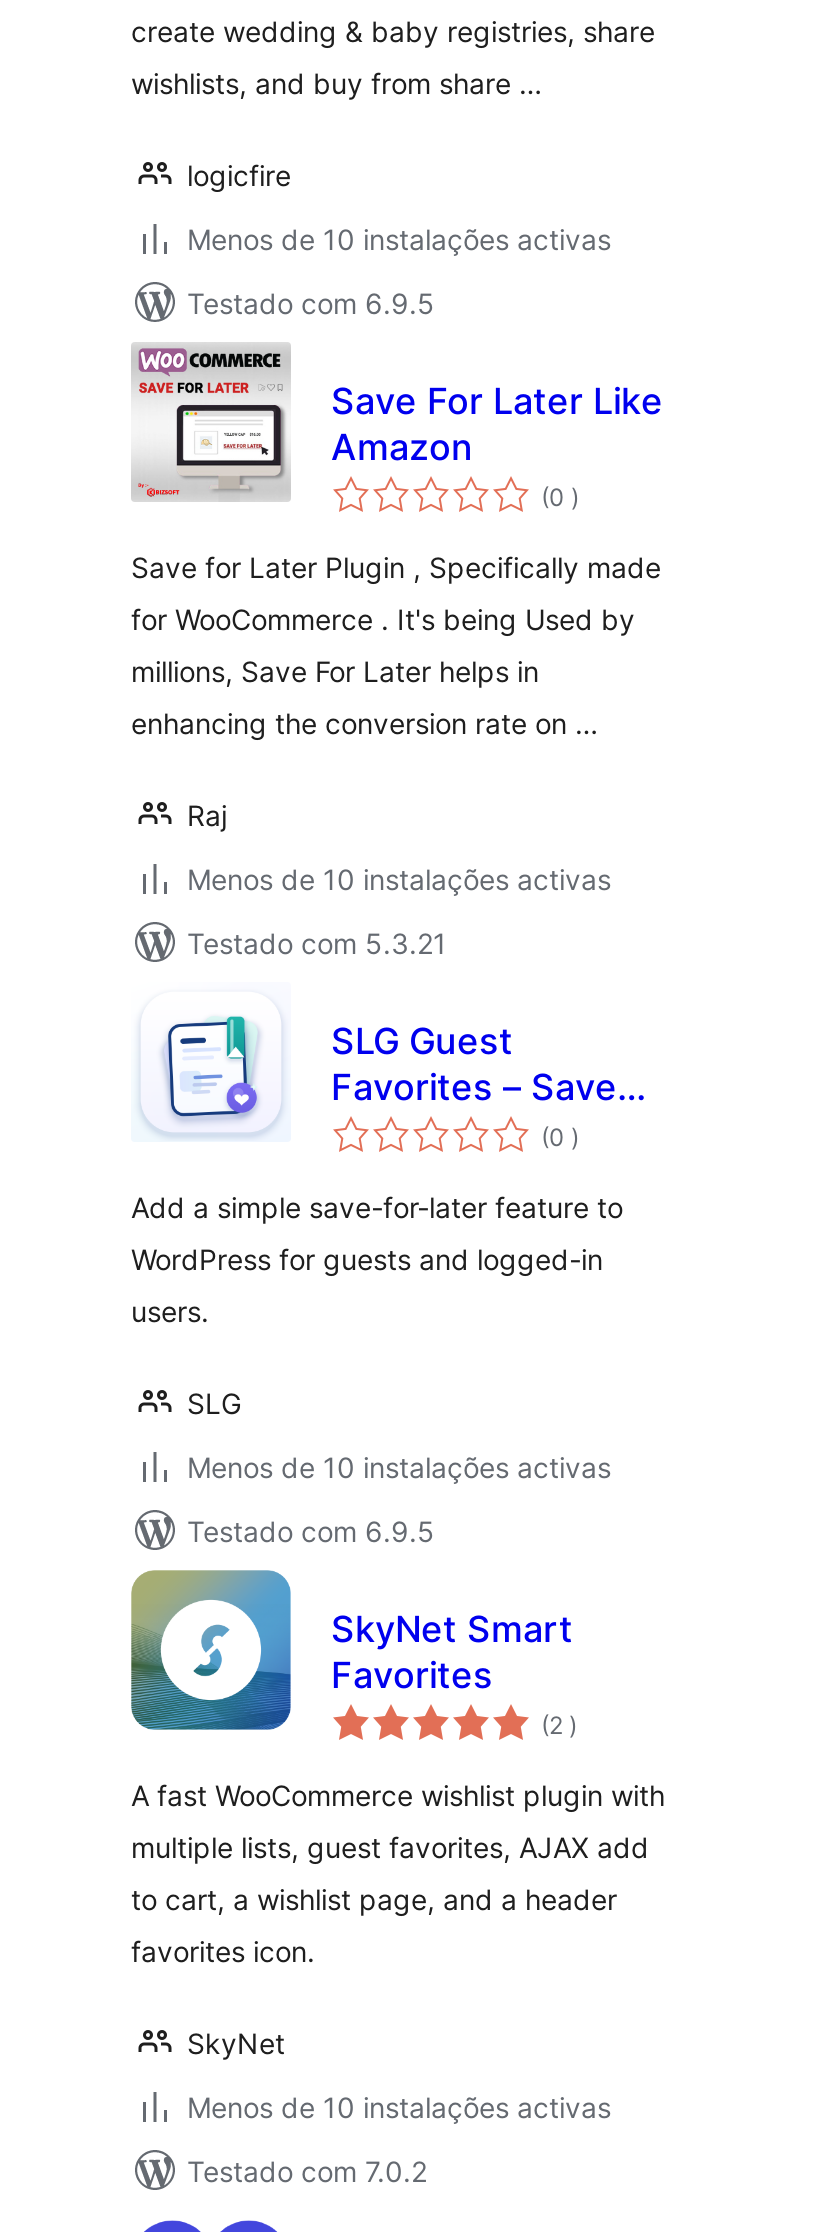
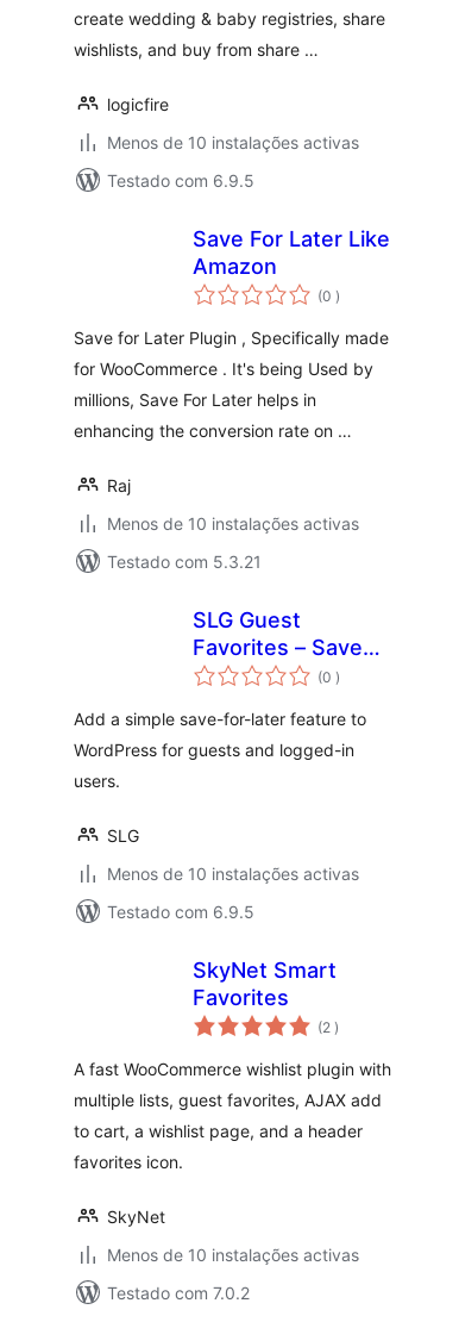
[131,342,291,502] [image] -> none
[135,1014,287,1140] [image] -> none
[129,1568,293,1732] [image] -> none

